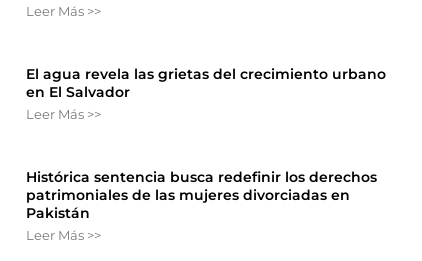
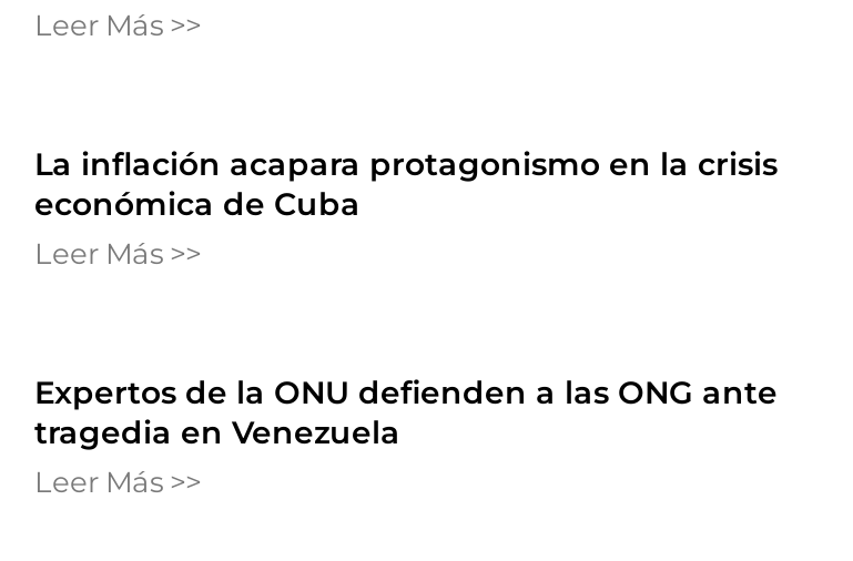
[26,65,386,101] El agua revela las grietas del crecimiento urbano | en El Salvador -> [34,143,778,223] La inflación acapara protagonismo en la crisis | económica de Cuba
[26,168,377,222] Histórica sentencia busca redefinir los derechos | patrimoniales de las mujeres divorciadas en | Pakistán -> [34,372,778,451] Expertos de la ONU defienden a las ONG ante | tragedia en Venezuela

